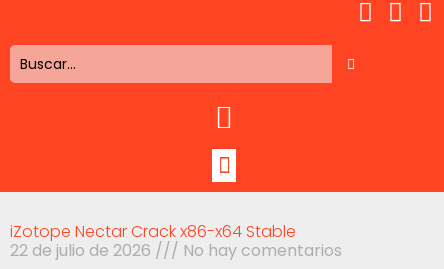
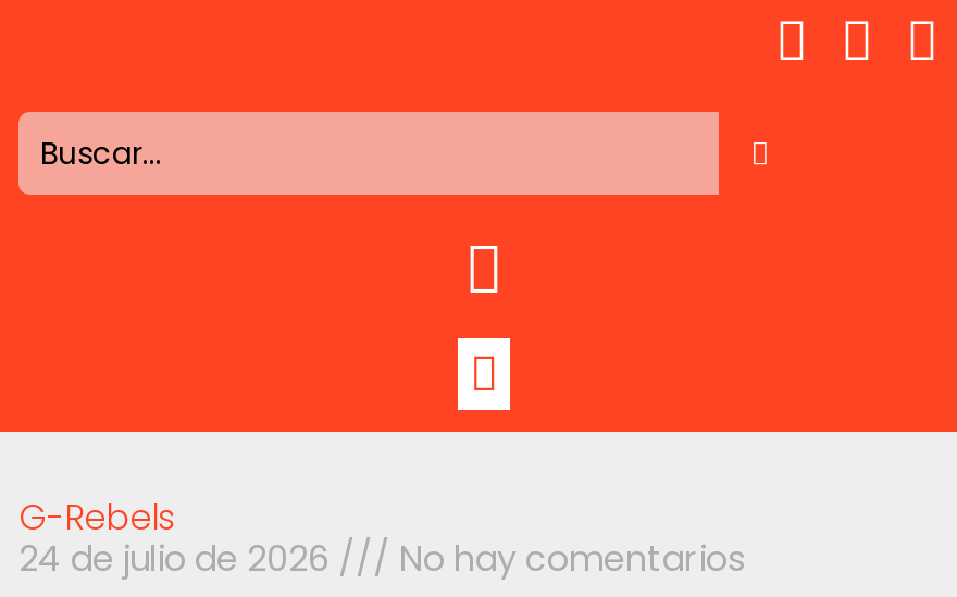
[10,220,296,262] iZotope Nectar Crack x86-x64 Stable | 22 de julio de 2026 -> [18,493,338,584] G-Rebels | 24 de julio de 2026

